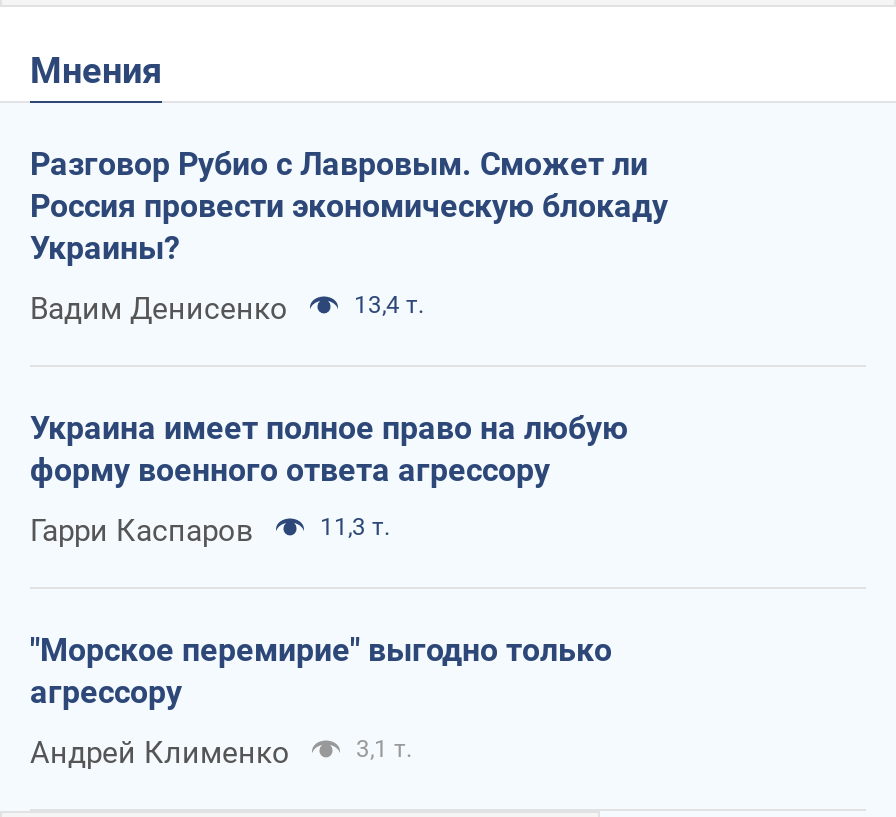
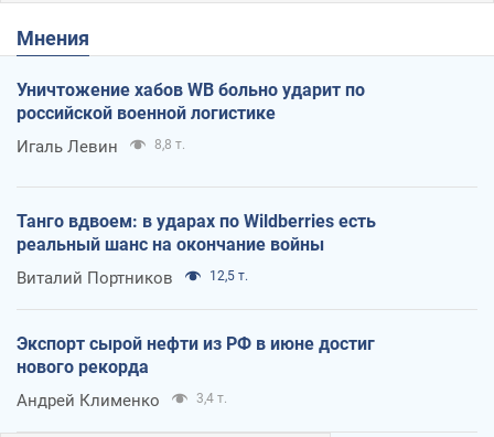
[30,146,668,268] Разговор Рубио с Лавровым. Сможет ли | Россия провести экономическую блокаду | Украины? -> [17,80,365,124] Уничтожение хабов WB больно ударит по | российской военной логистике
[30,292,424,328] Вадим Денисенко | 13,4 т. -> [17,137,185,157] Игаль Левин | 8,8 т.
[30,410,628,490] Украина имеет полное право на любую | форму военного ответа агрессору -> [17,211,376,255] Танго вдвоем: в ударах по Wildberries есть | реальный шанс на окончание войны
[30,514,390,550] Гарри Каспаров | 11,3 т. -> [17,269,248,288] Виталий Портников | 12,5 т.
[30,632,612,712] "Морское перемирие" выгодно только | агрессору -> [17,334,375,378] Экспорт сырой нефти из РФ в июне достиг | нового рекорда
[356,736,412,764] 3,1 т. -> [196,391,227,407] 3,4 т.

